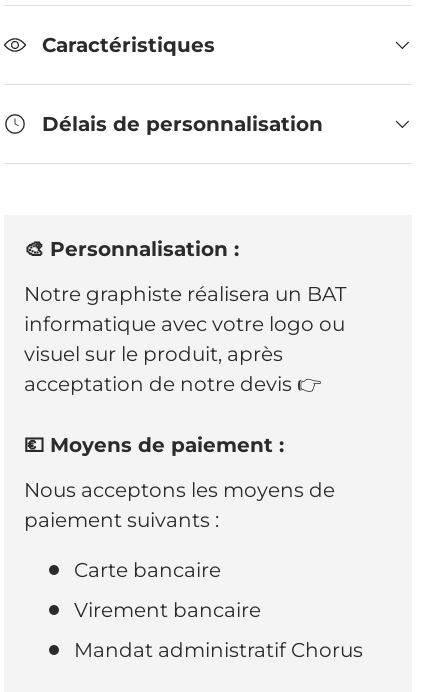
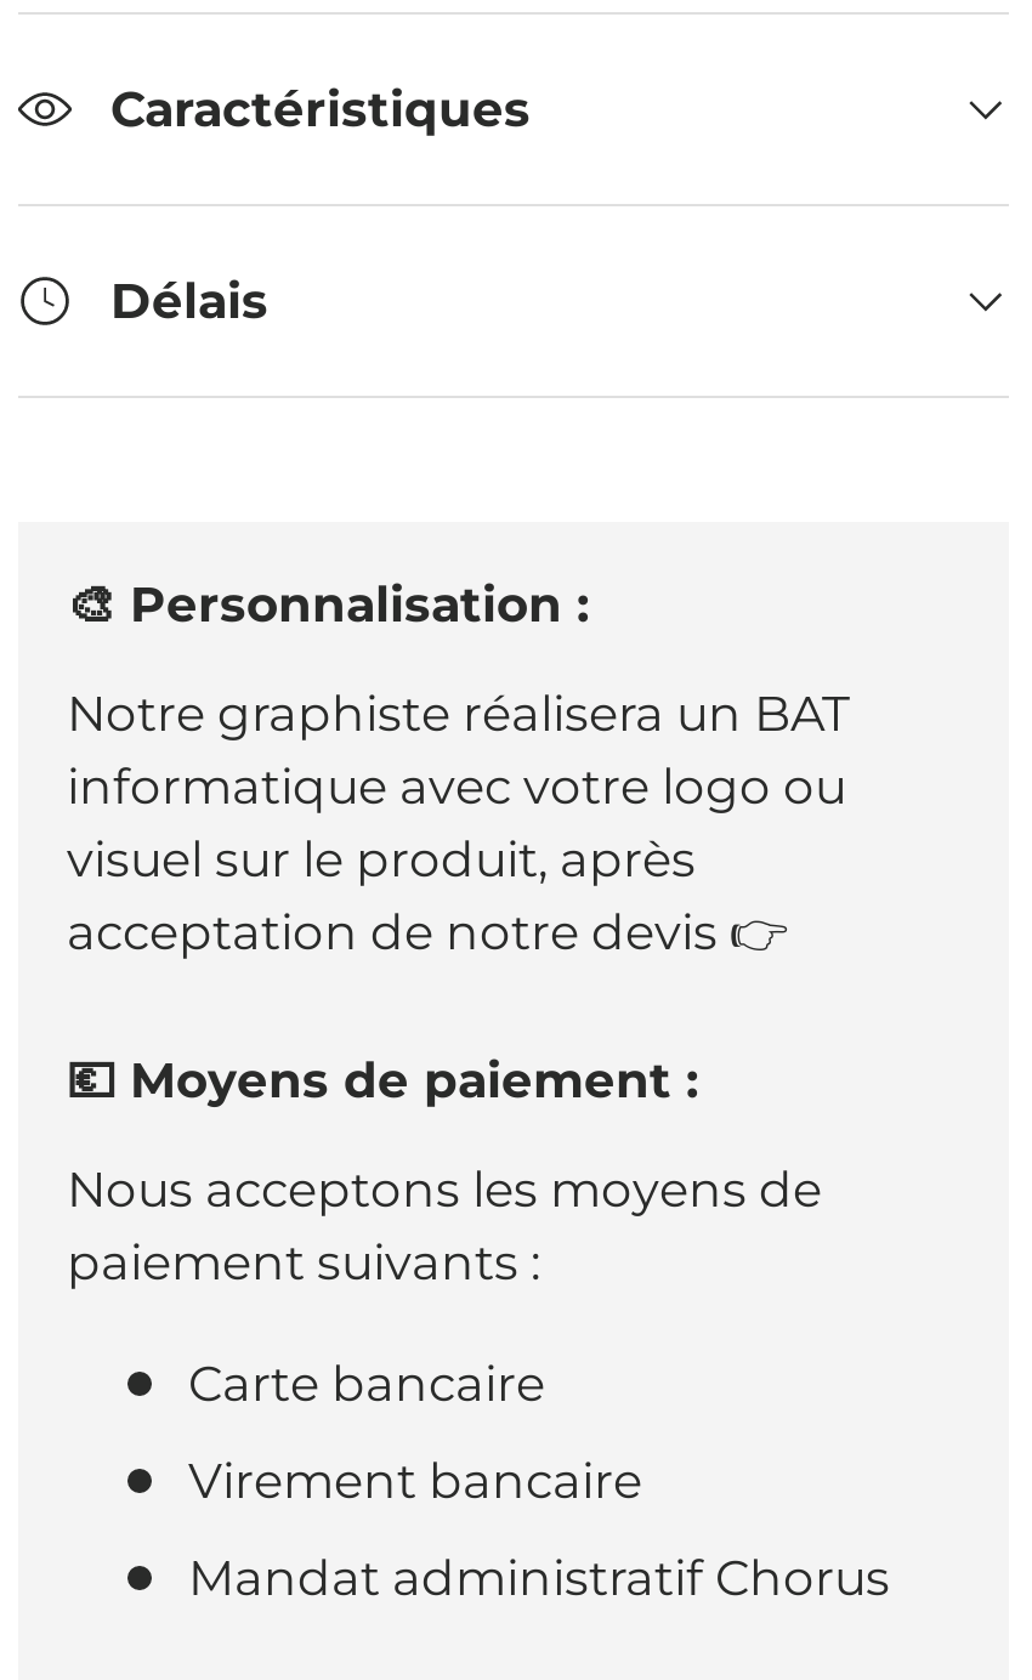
[42,112,323,136] Délais de personnalisation -> [110,272,268,330] Délais

